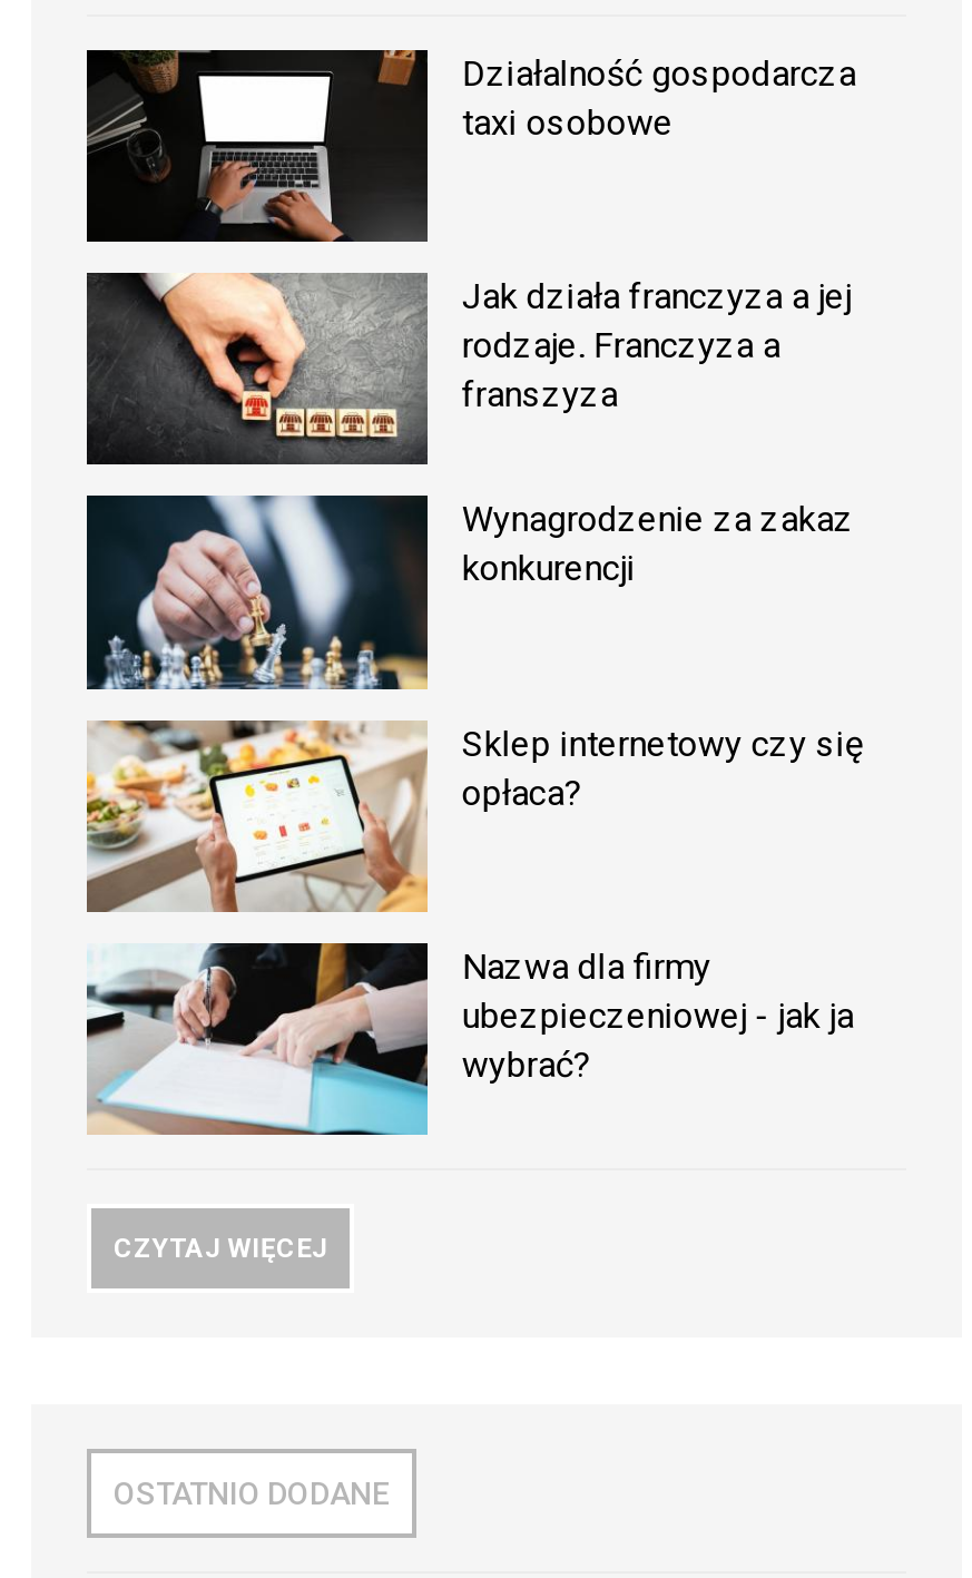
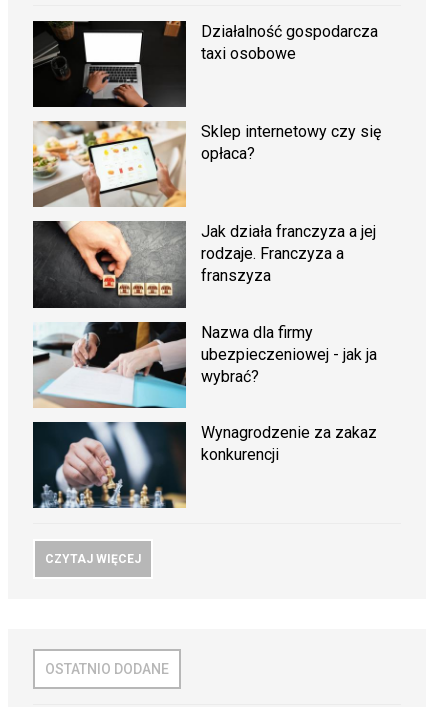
moved [87,271,851,462] -> [33,220,376,306]: [image] | Jak działa franczyza a jej | rodzaje. Franczyza a | franszyza
moved [85,493,854,692] -> [32,421,377,509]: [image] | Wynagrodzenie za zakaz | konkurencji
moved [85,718,862,914] -> [32,120,381,208]: [image] | Sklep internetowy czy się | opłaca?
moved [82,941,854,1139] -> [31,321,377,410]: [image] | Nazwa dla firmy | ubezpieczeniowej - jak ja | wybrać?

